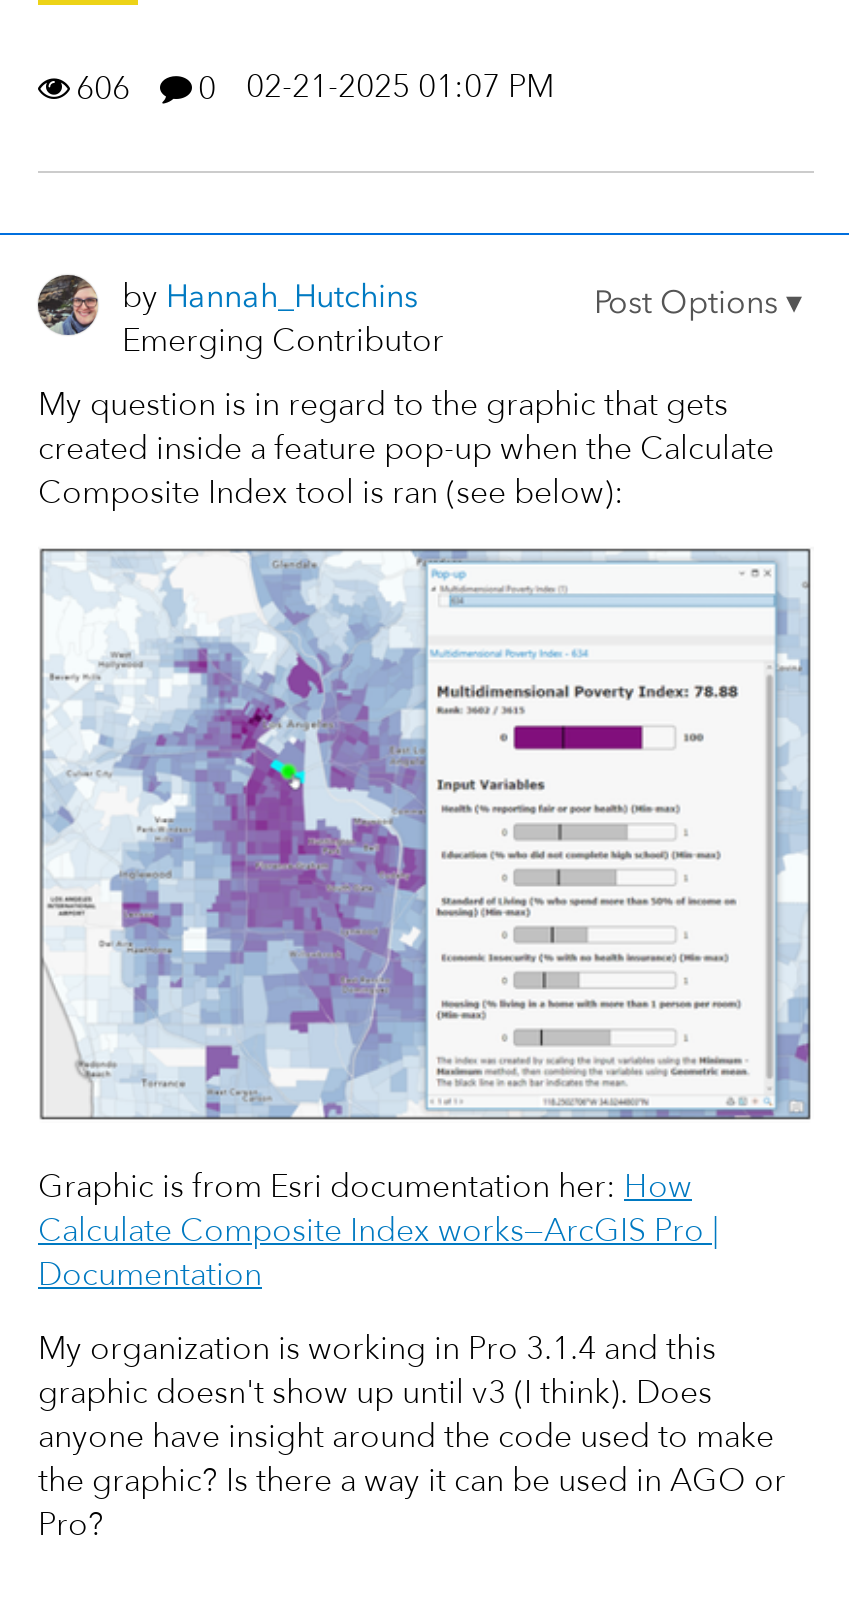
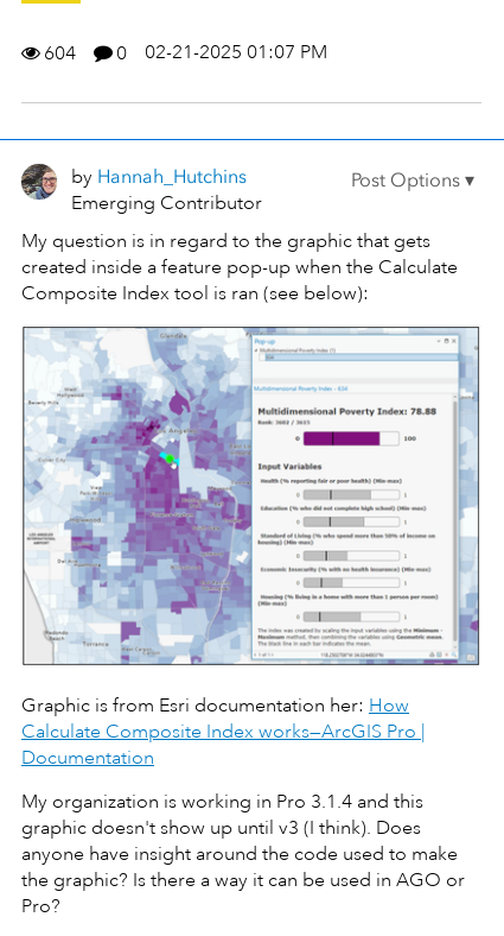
[76,67,554,109] 606 0 02-21-2025 01:07 PM -> [44,40,327,65] 604 0 02-21-2025 01:07 PM

